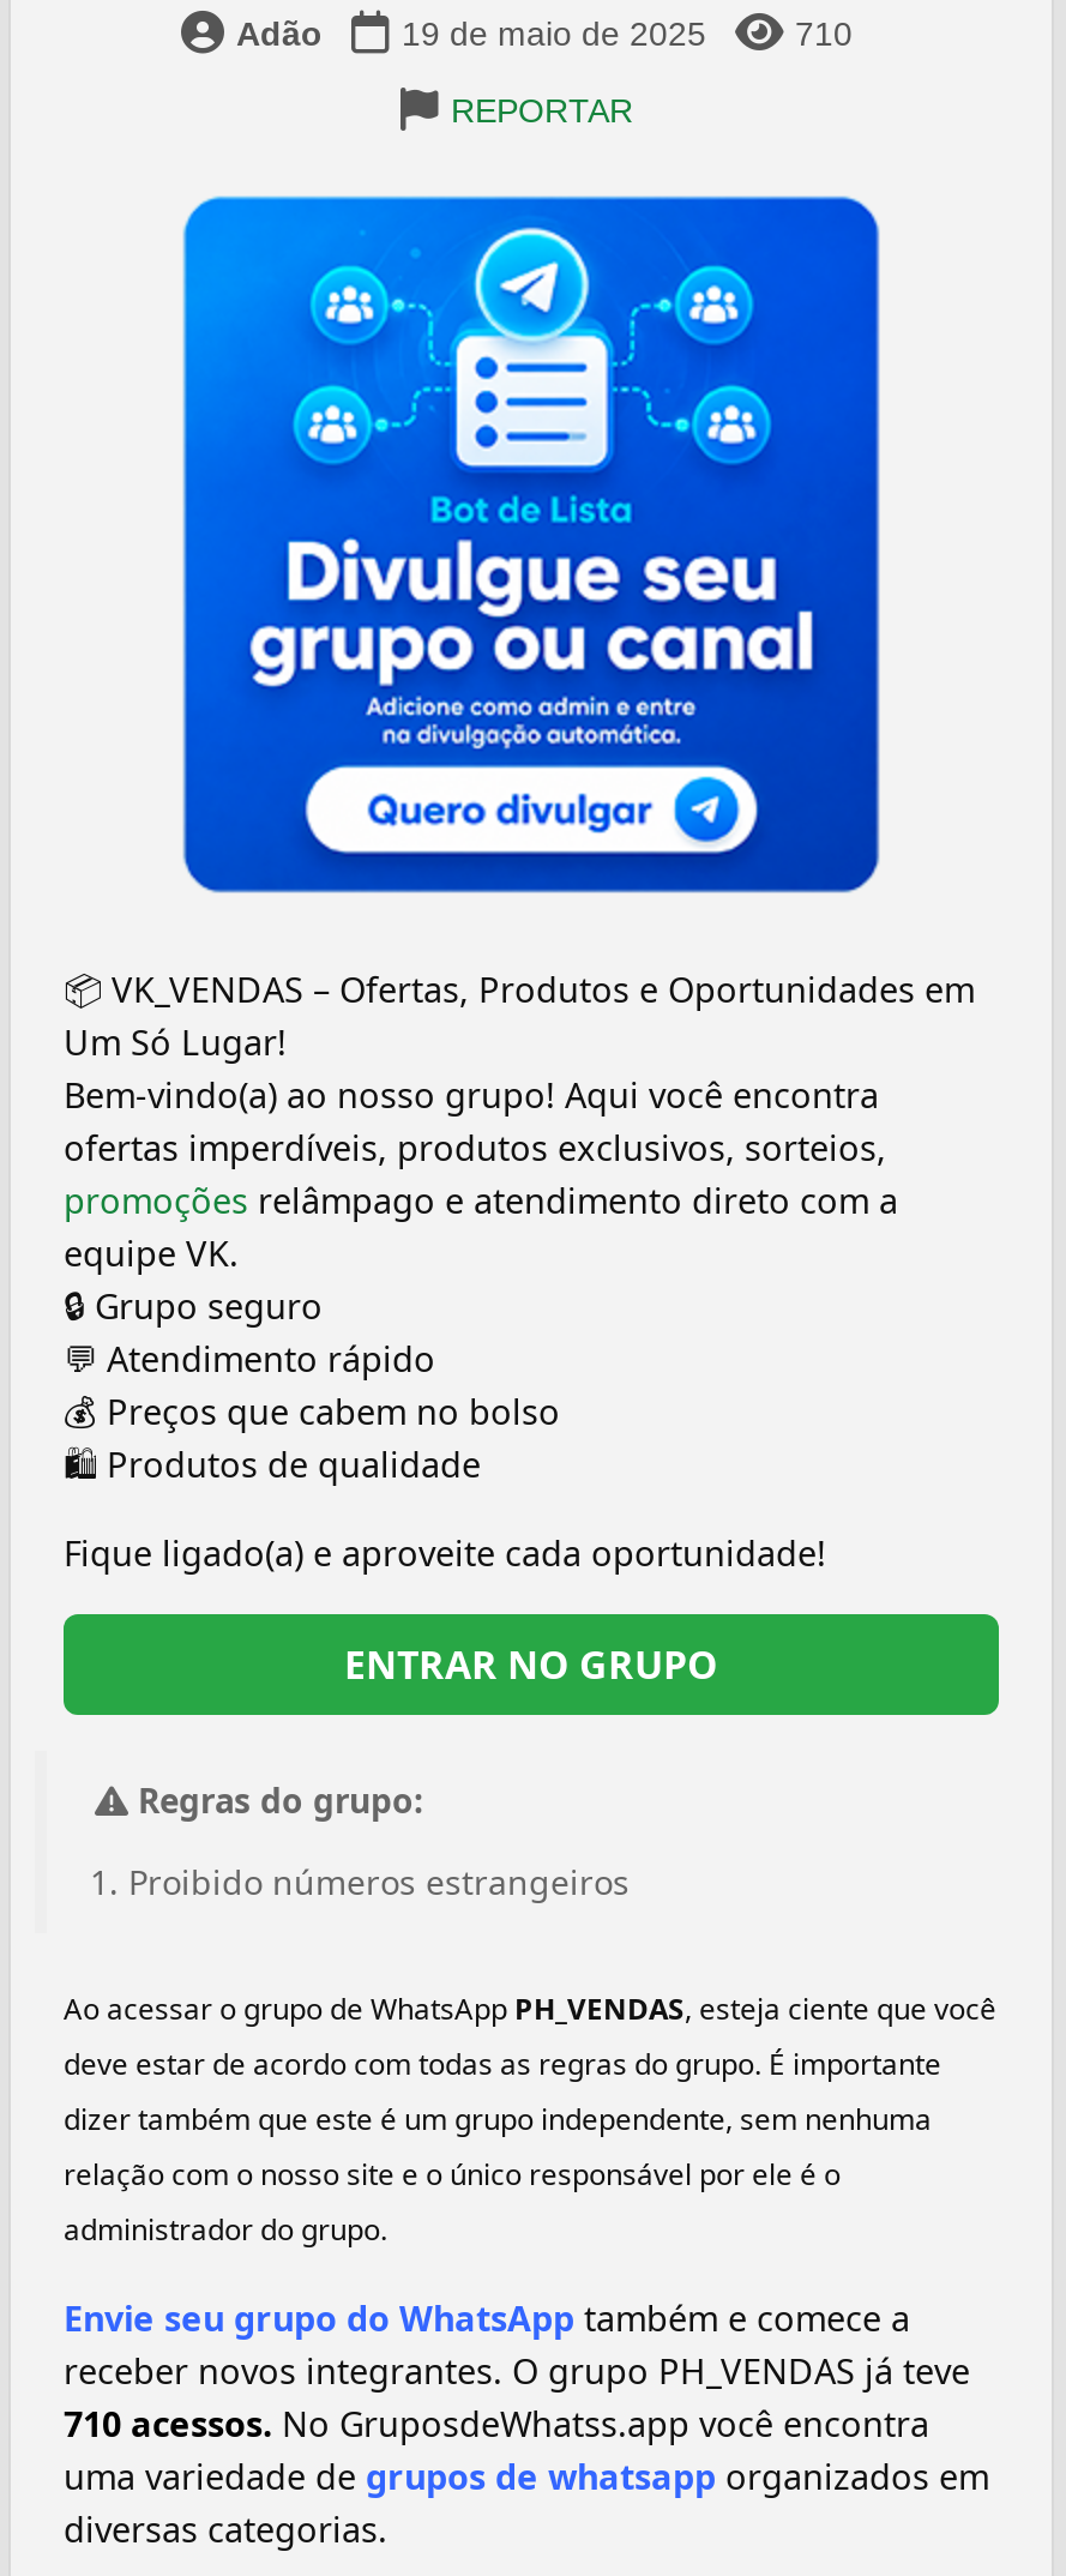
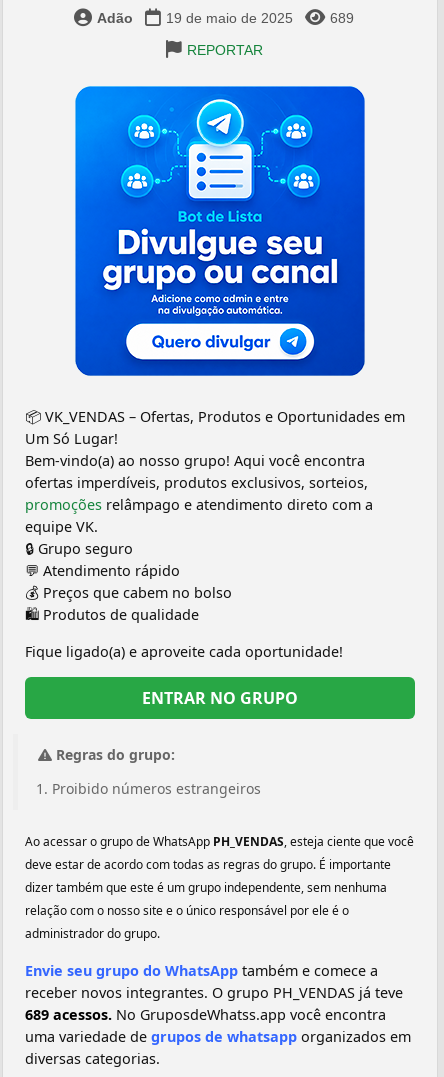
[795,14,853,53] 710 -> [330,10,354,26] 689
[64,2400,929,2446] 710 acessos. No GruposdeWhatss.app você encontra -> [25,1005,386,1024] 689 acessos. No GruposdeWhatss.app você encontra

